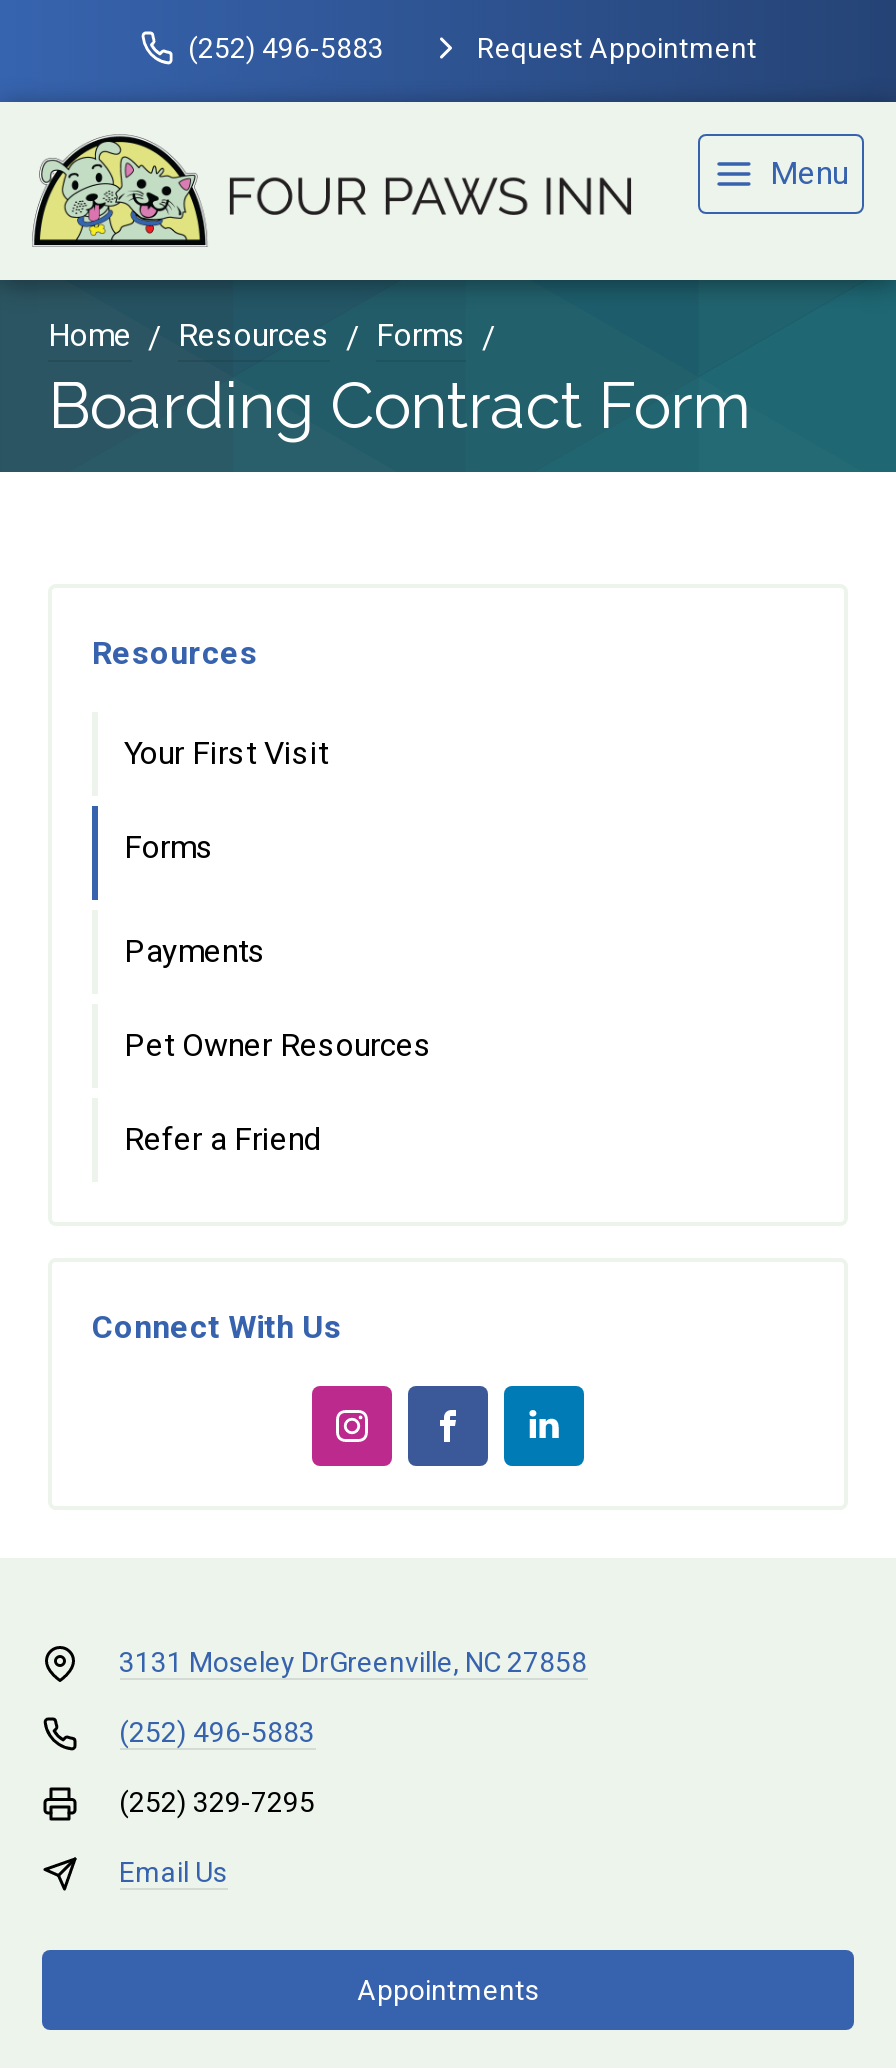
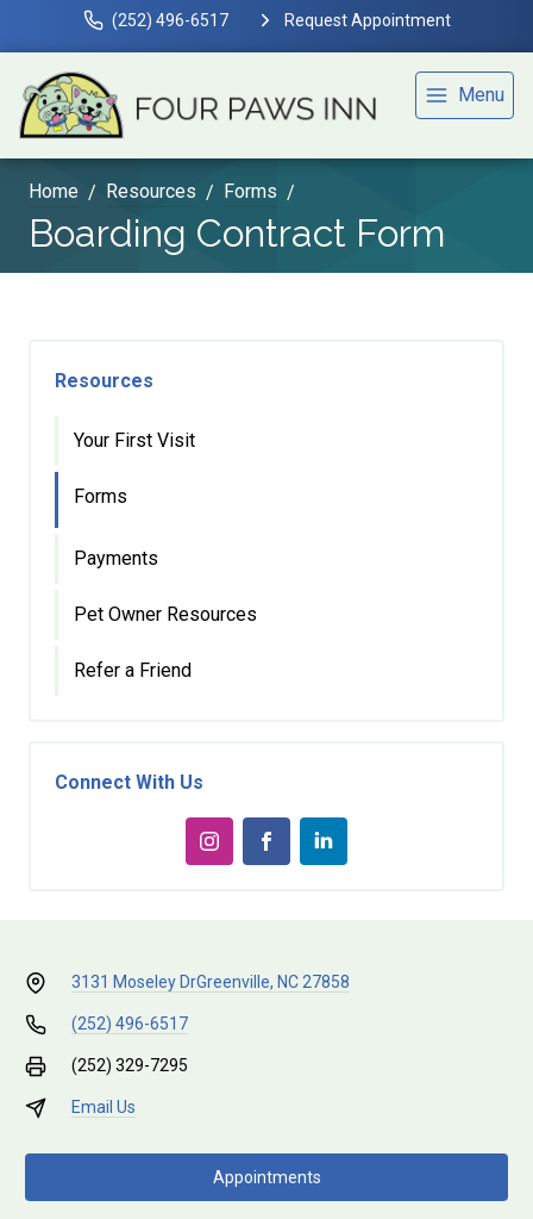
[188,31,384,63] (252) 496-5883 -> [112,10,228,29] (252) 496-6517
[119,1717,315,1749] (252) 496-5883 -> [71,1015,187,1034] (252) 496-6517

